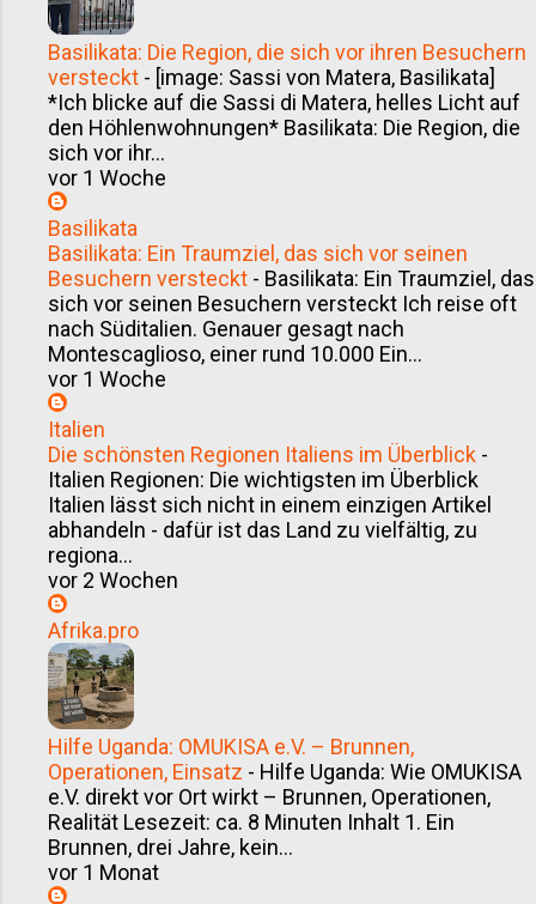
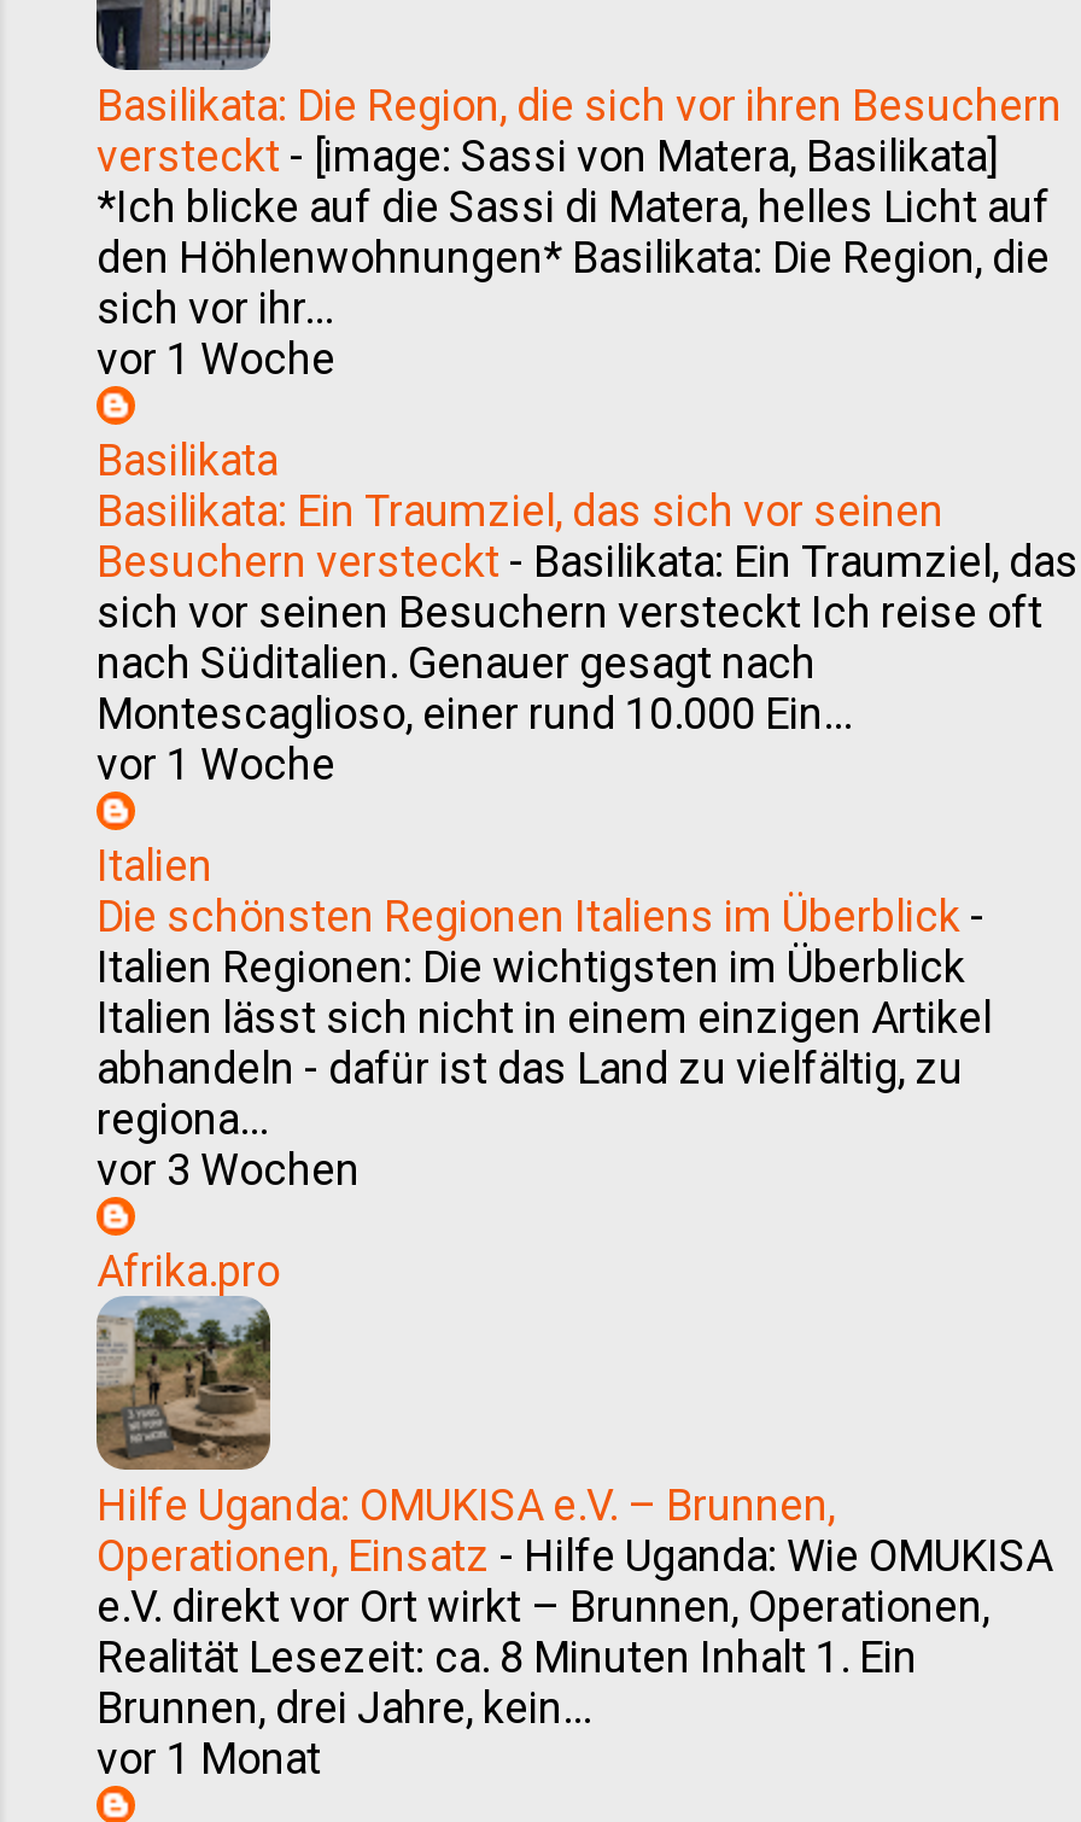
[48,568,178,593] vor 2 Wochen -> [97,1145,360,1196] vor 3 Wochen

